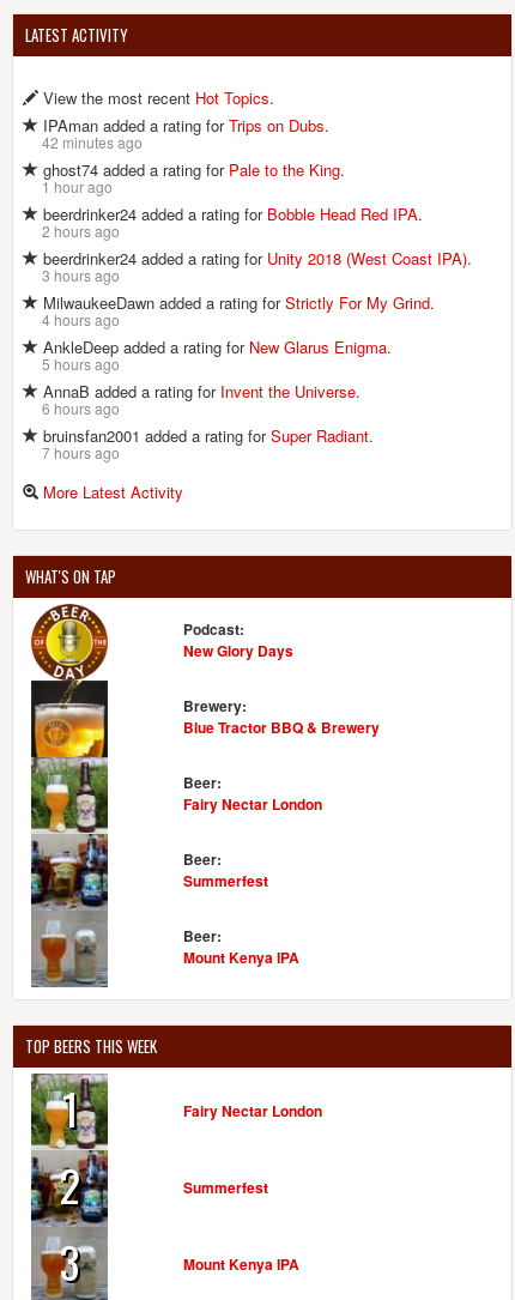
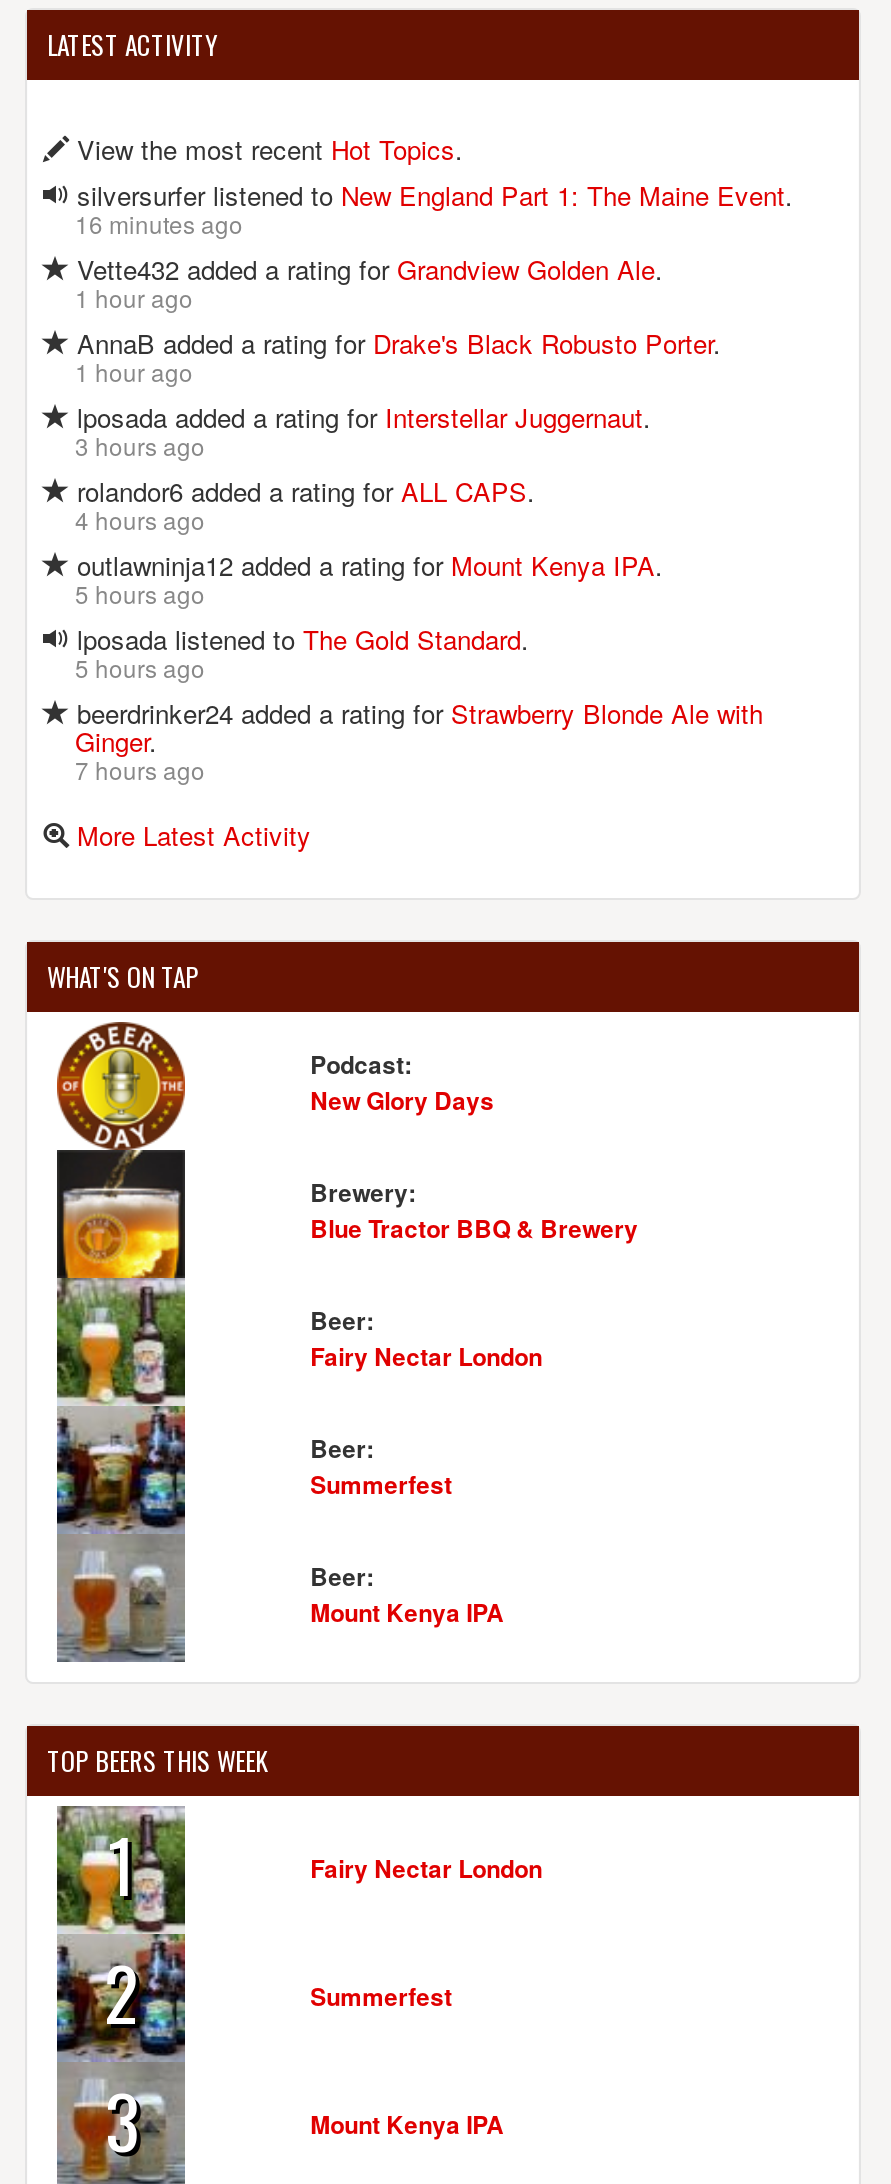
[38,114,345,181] IPAman added a rating for Trips on Dubs. | 42 minutes ago | ghost74 added a rating for Pale to the King. -> [69,176,793,288] silversurfer listened to New England Part 1: The Maine Event. | 16 minutes ago | Vette432 added a rating for Grandview Golden Ale.
[38,202,472,270] beerdrinker24 added a rating for Bobble Head Red IPA. | 2 hours ago | beerdrinker24 added a rating for Unity 2018 (West Coast IPA). -> [69,324,721,436] AnnaB added a rating for Drake's Black Robusto Porter. | 1 hour ago | lposada added a rating for Interstellar Juggernaut.
[38,291,435,314] MilwaukeeDawn added a rating for Strictly For My Grind. -> [69,472,535,510] rolandor6 added a rating for ALL CAPS.
[38,335,392,358] AnkleDeep added a rating for New Glarus Enigma. -> [69,546,663,584] outlawninja12 added a rating for Mount Kenya IPA.
[38,380,374,447] AnnaB added a rating for Invent the Universe. | 6 hours ago | bruinsfan2001 added a rating for Super Radiant. -> [69,620,763,760] lposada listened to The Gold Standard. | 5 hours ago | beerdrinker24 added a rating for Strawberry Blonde Ale with | Ginger.

